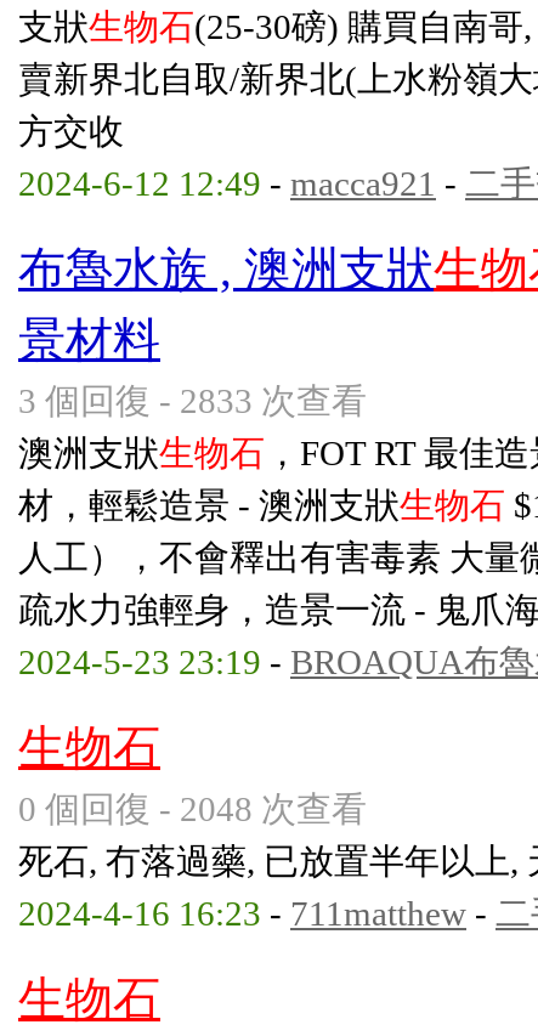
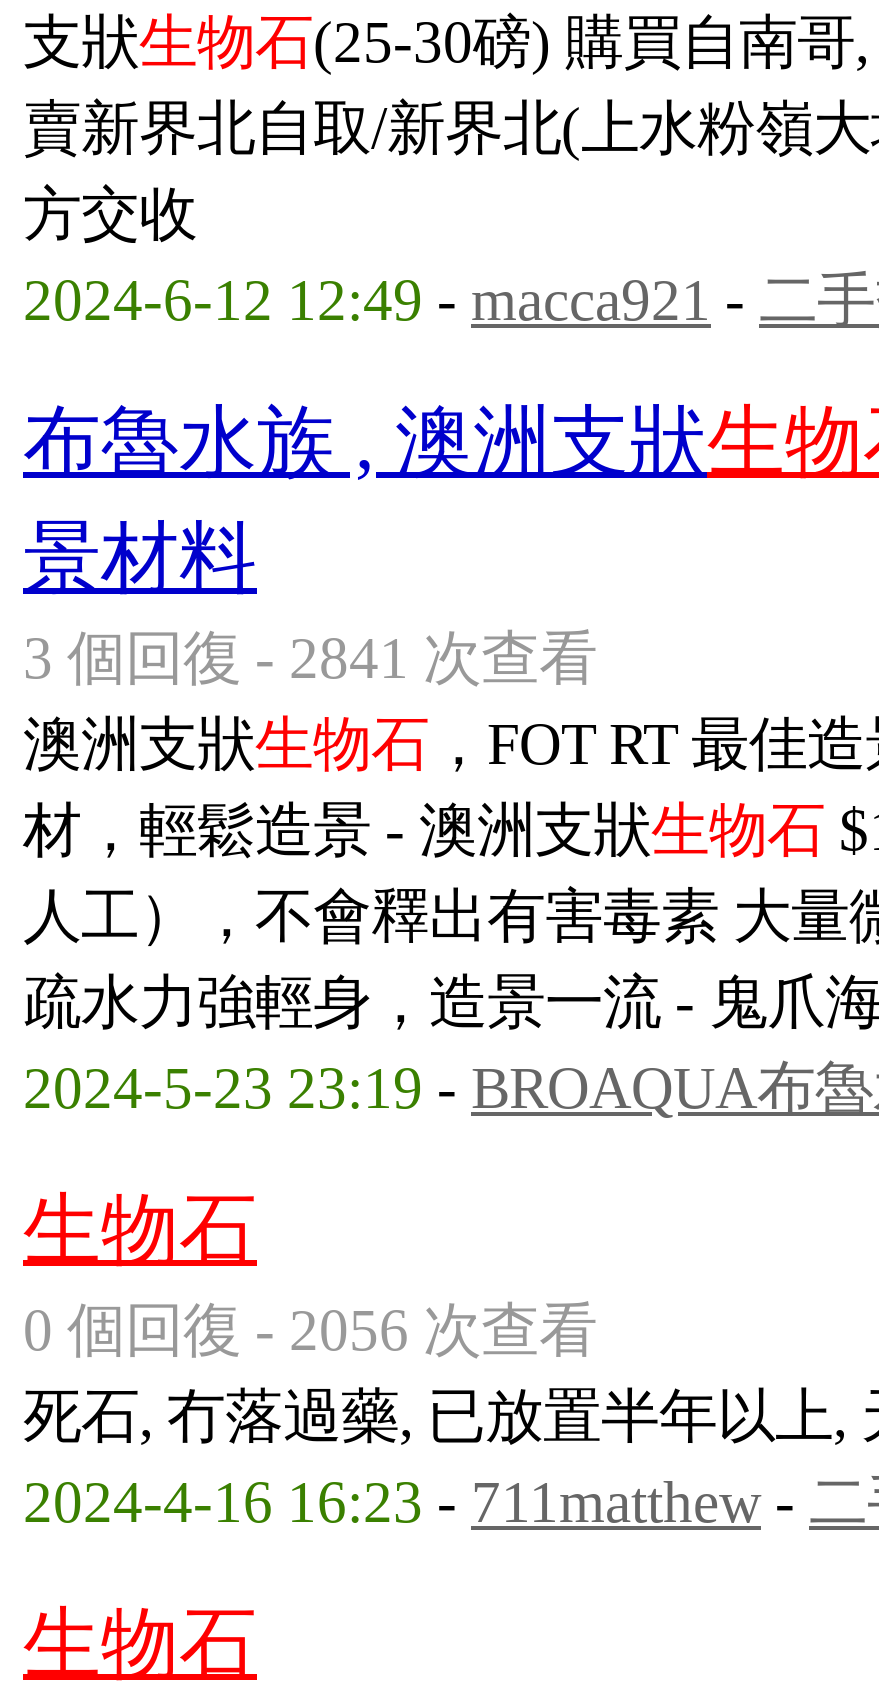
[18,381,367,420] 3 個回復 - 2833 次查看 -> [23,626,597,690] 3 個回復 - 2841 次查看
[18,789,367,828] 0 個回復 - 2048 次查看 -> [23,1298,597,1362] 0 個回復 - 2056 次查看

